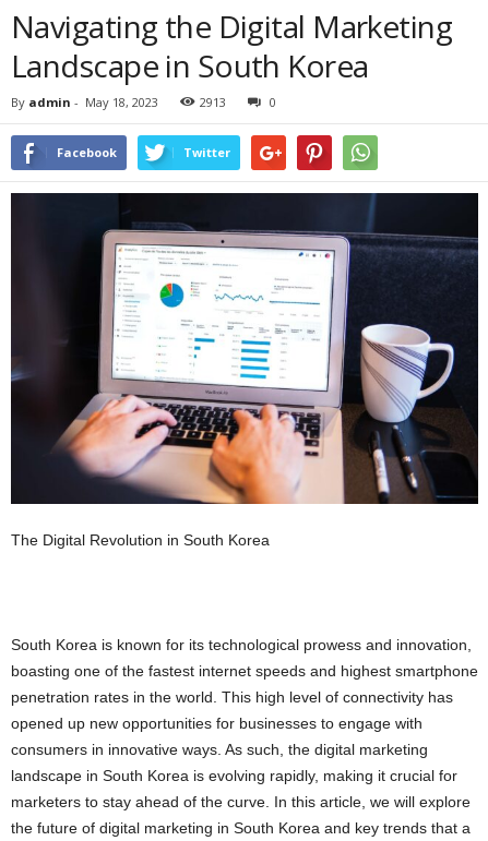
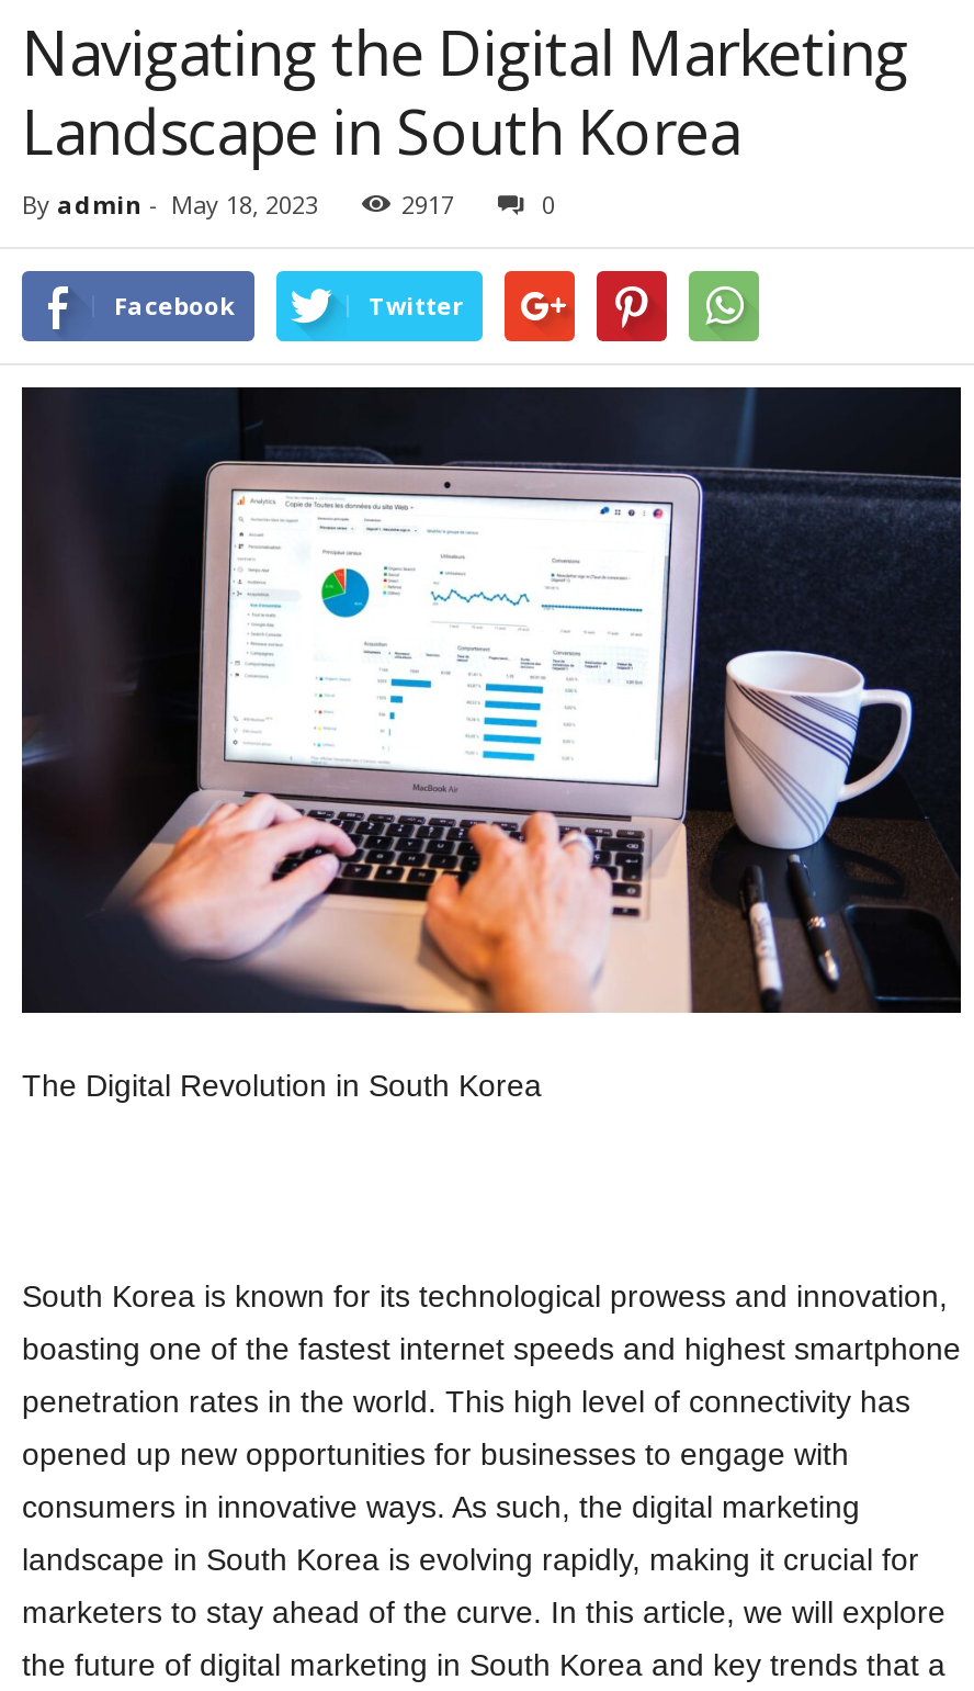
[200,94,226,110] 2913 -> [401,188,454,221] 2917

